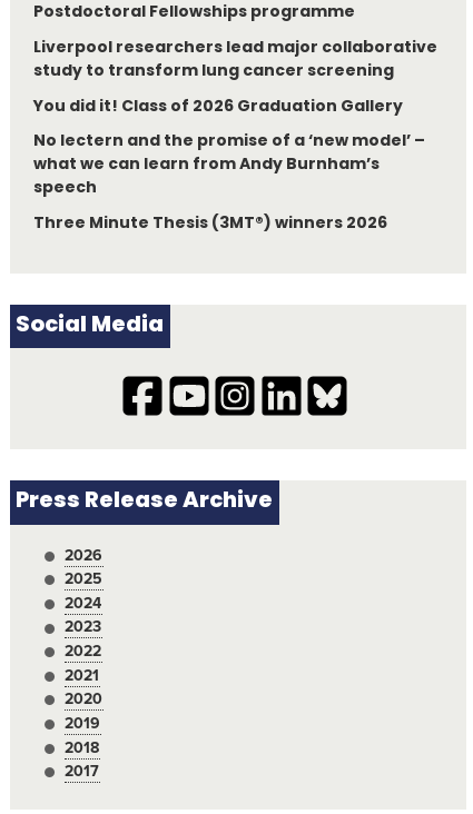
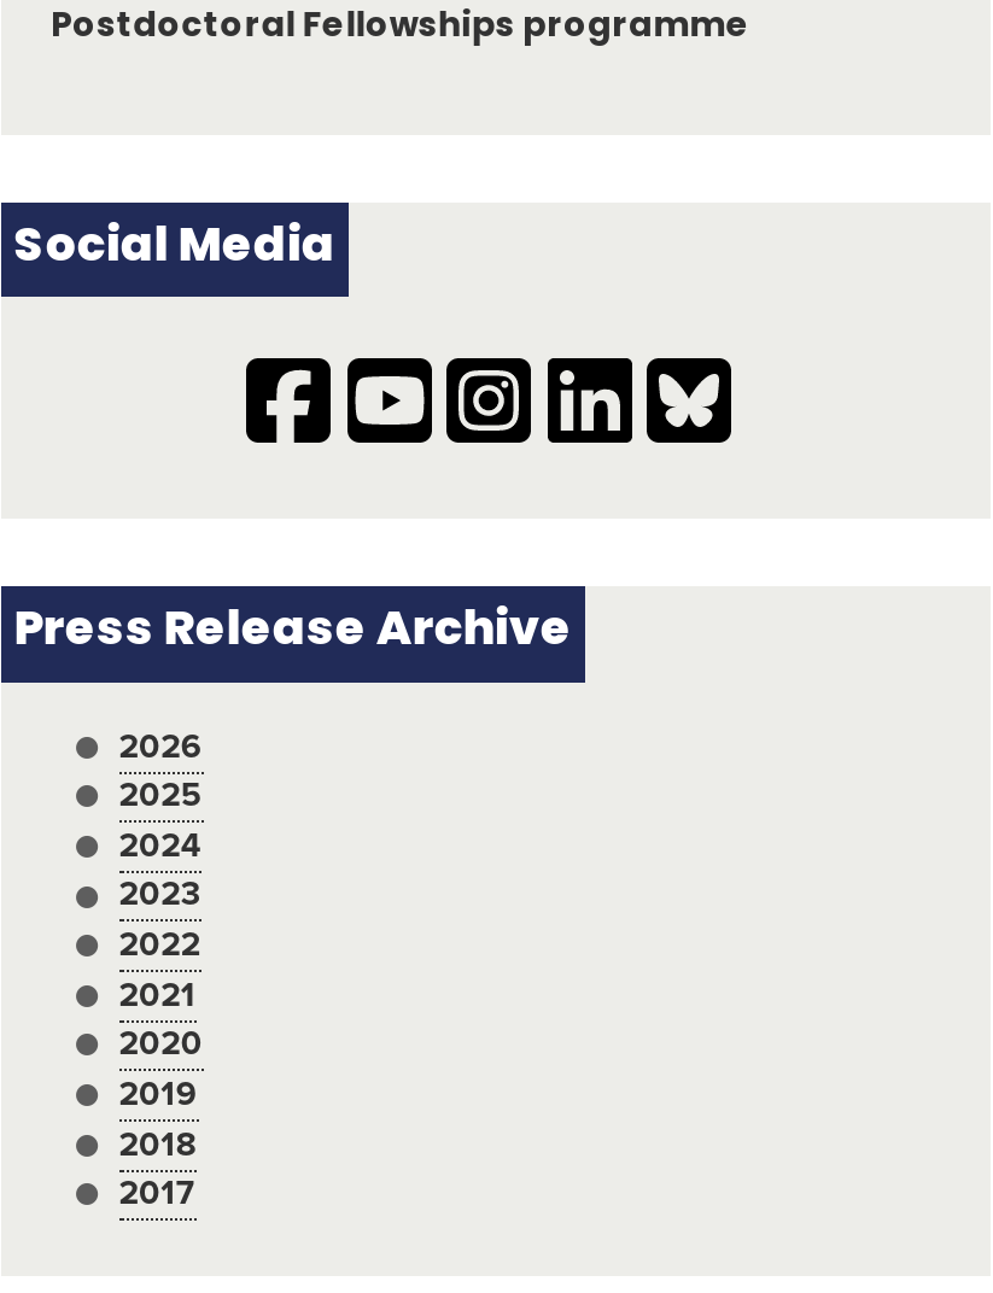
[33,40,438,233] Liverpool researchers lead major collaborative | study to transform lung cancer screening | You did it! Class of 2026 Graduation Gallery | No lectern and the promise of a ‘new model’ – | what we can learn from Andy Burnham’s | speech | Three Minute Thesis (3MT®) winners 2026 -> none

